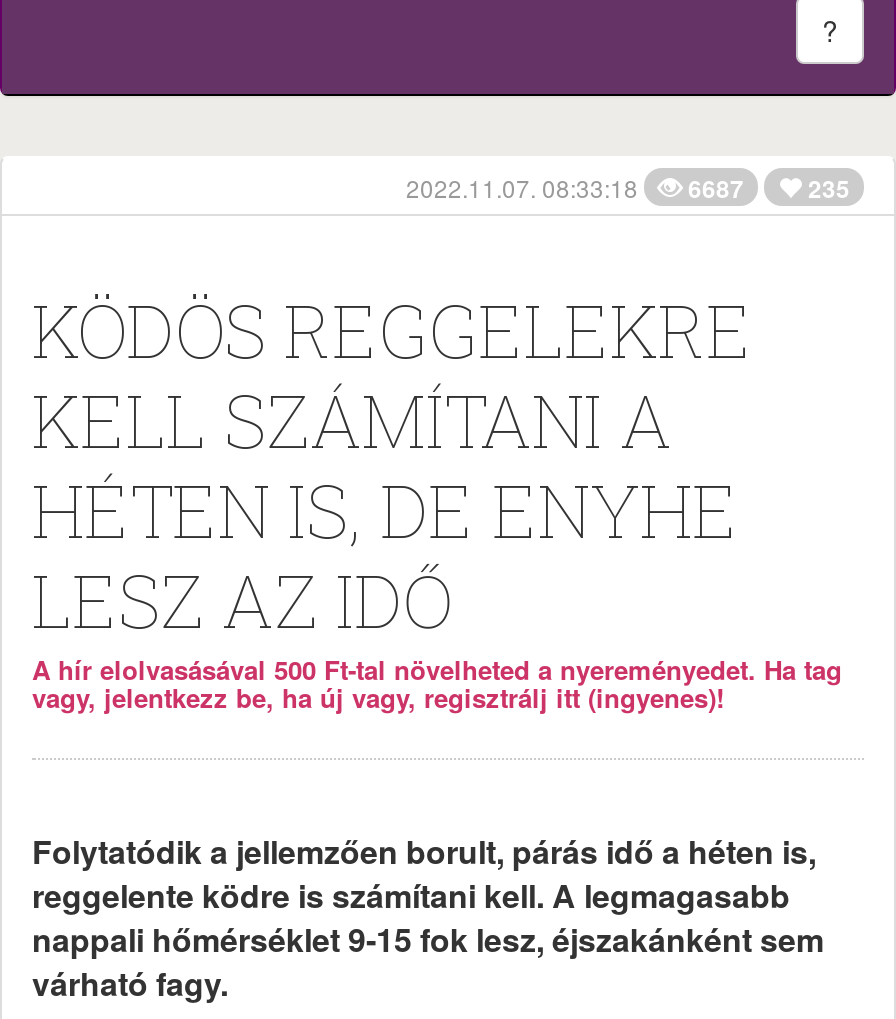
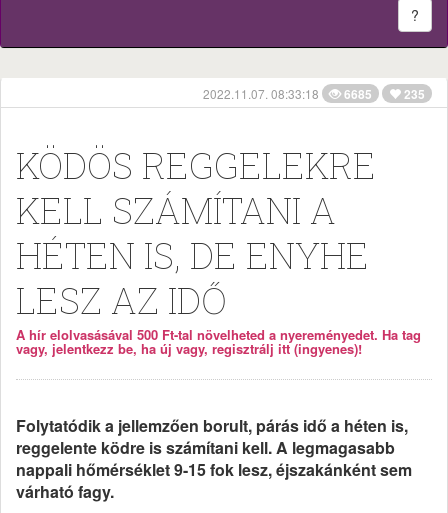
[406,170,850,206] 2022.11.07. 08:33:18 6687 235 -> [203,85,425,103] 2022.11.07. 08:33:18 6685 235

